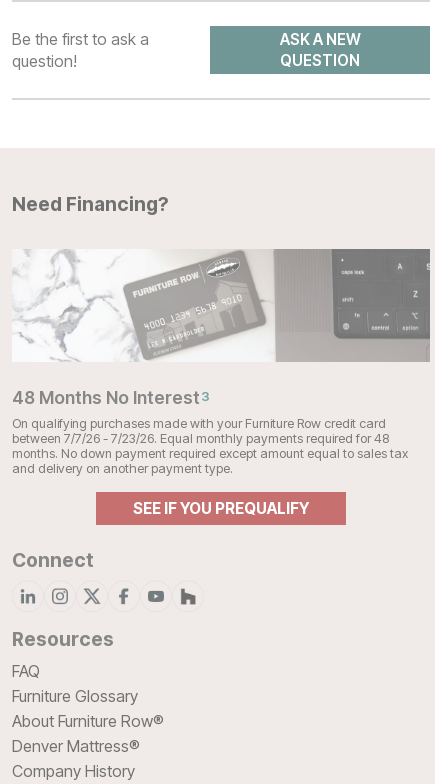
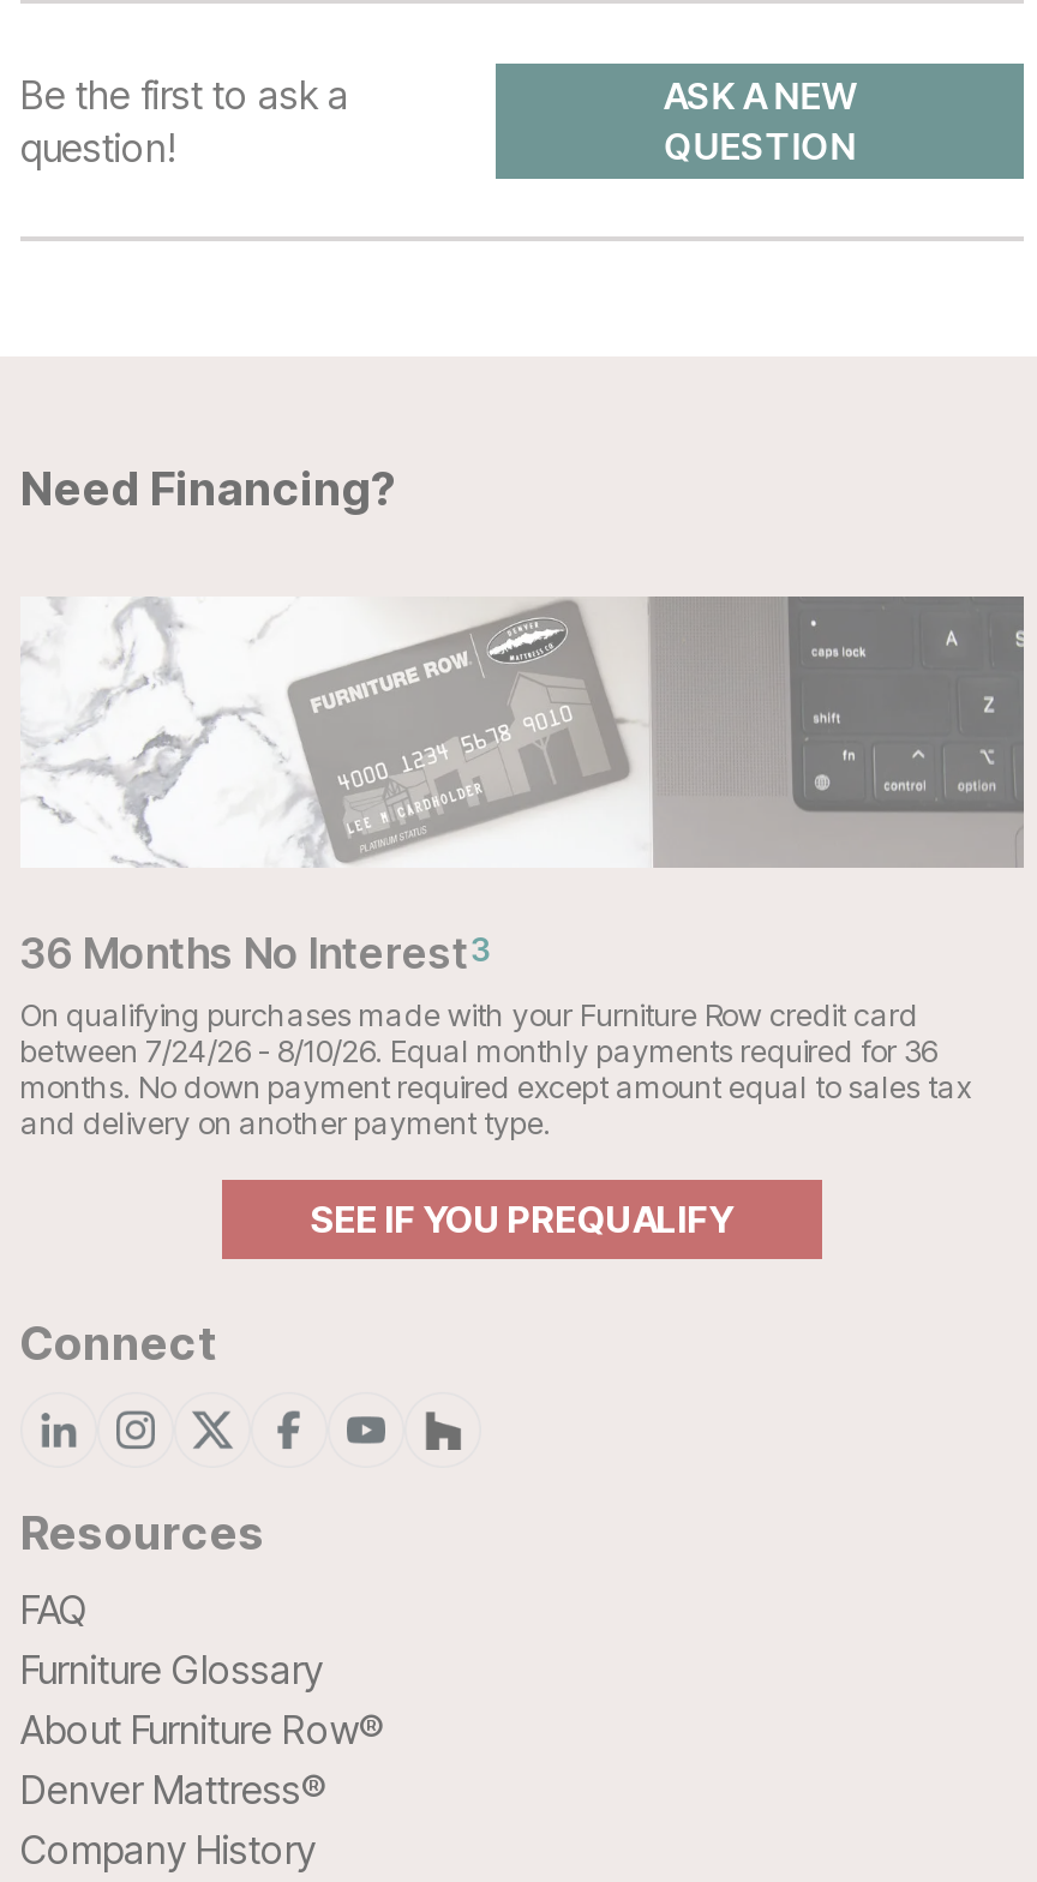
[12,387,210,408] 48 Months No Interest3 -> [20,929,493,979] 36 Months No Interest3
[12,431,389,446] between 7/7/26 - 7/23/26. Equal monthly payments required for 48 -> [20,1034,937,1070] between 7/24/26 - 8/10/26. Equal monthly payments required for 36

